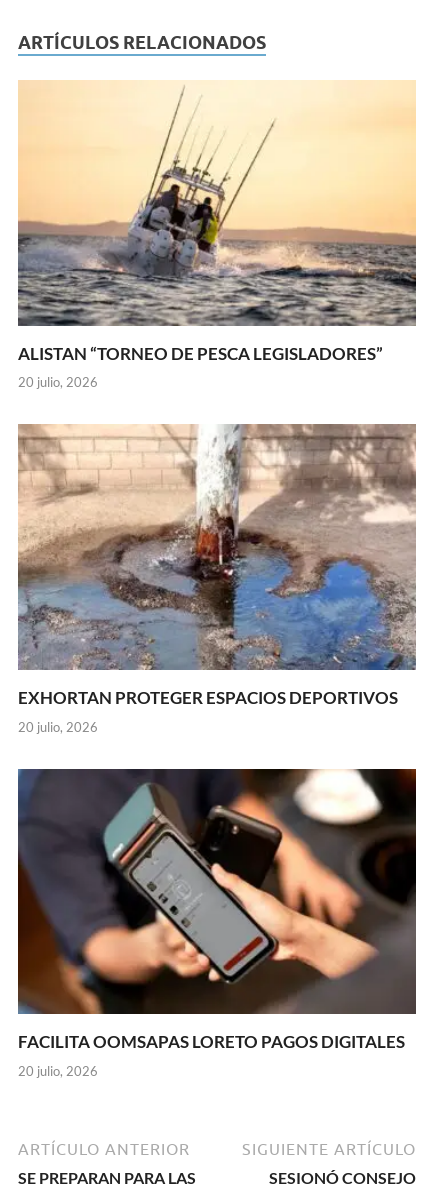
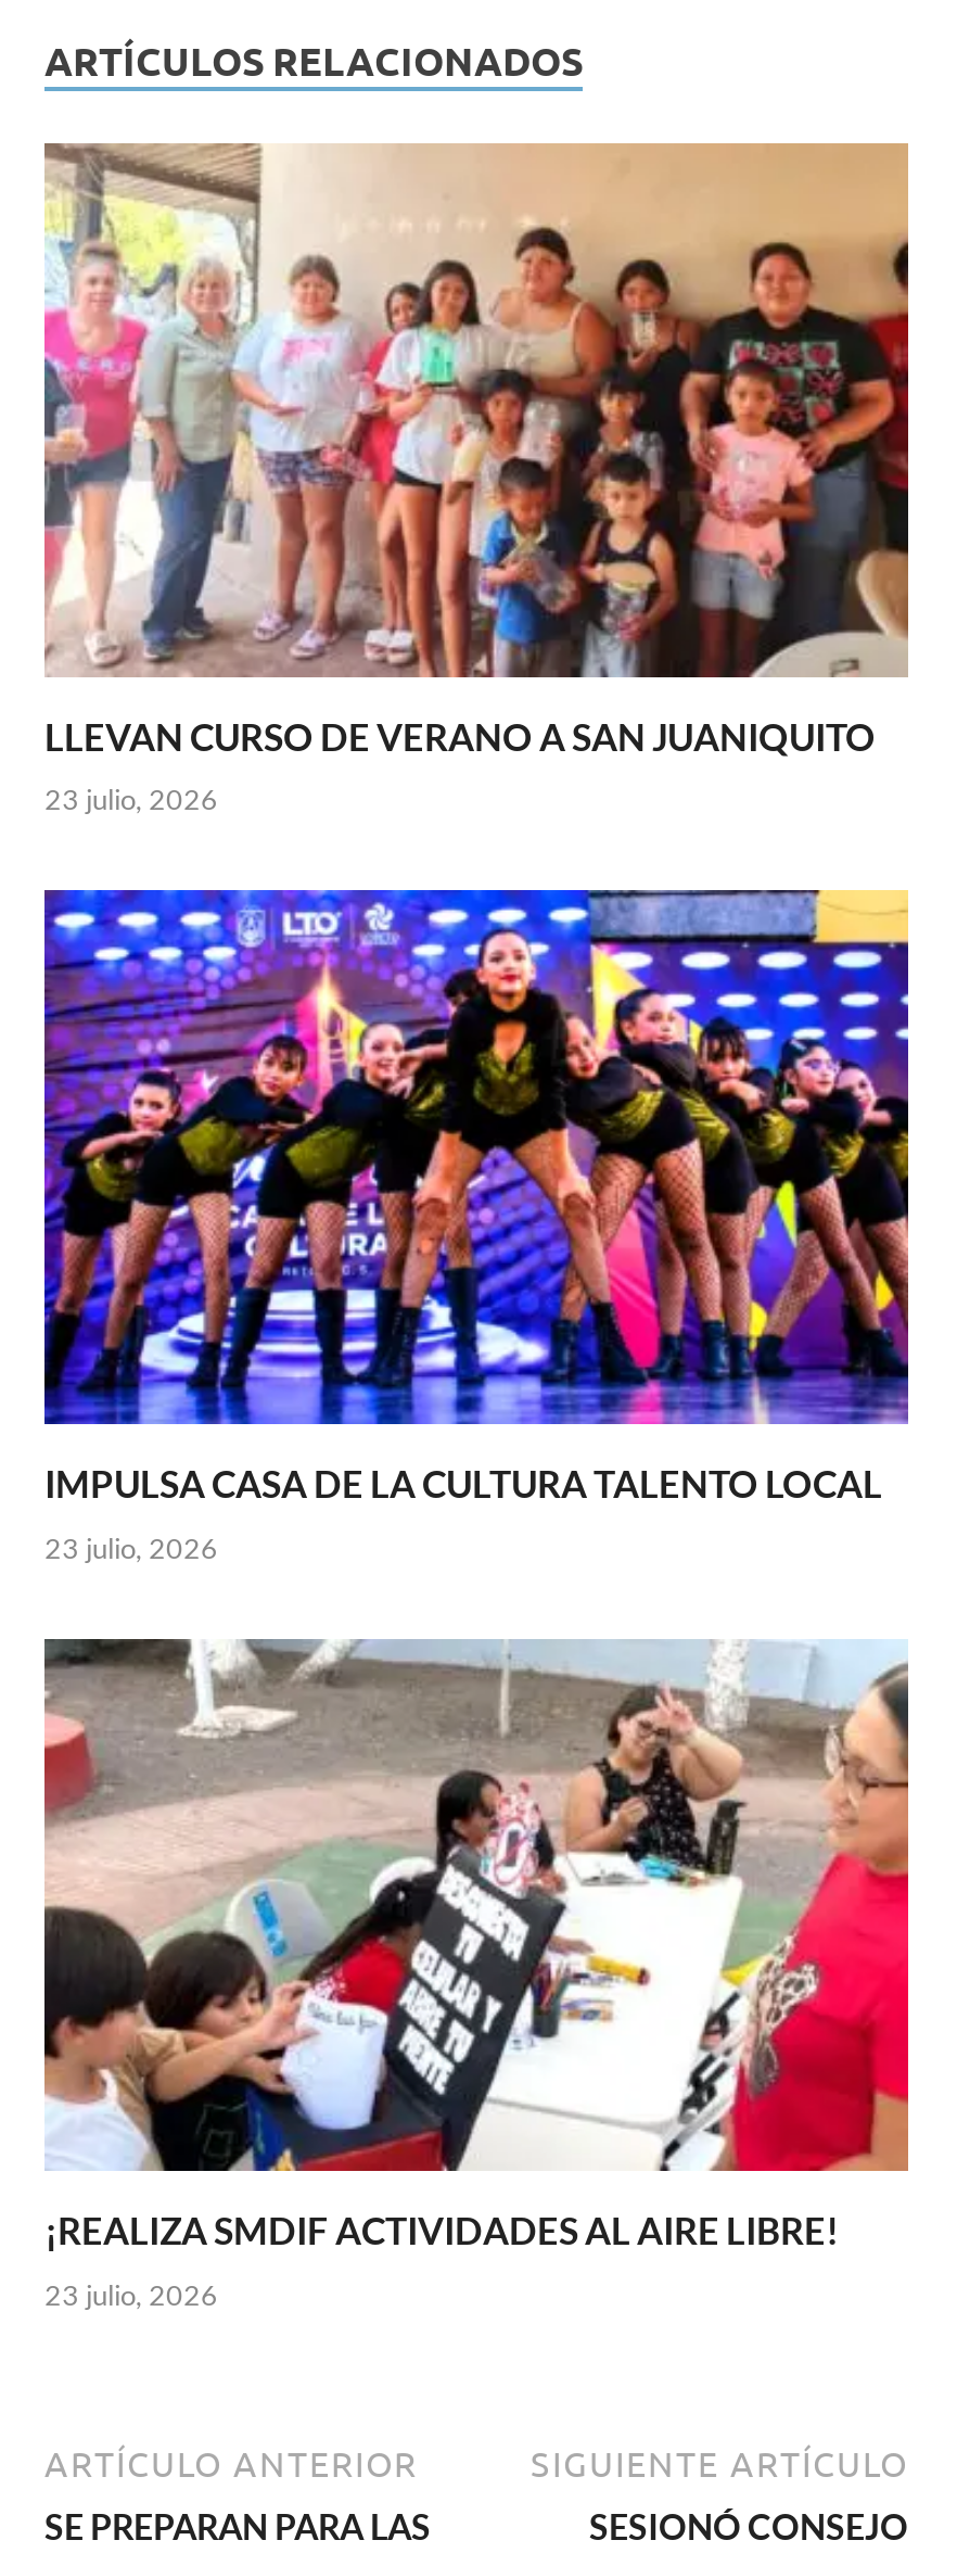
[17,80,417,364] [image] | ALISTAN “TORNEO DE PESCA LEGISLADORES” -> [42,141,910,759] [image] | LLEVAN CURSO DE VERANO A SAN JUANIQUITO
[18,374,98,390] 20 julio, 2026 -> [44,782,218,816] 23 julio, 2026
[17,423,417,708] [image] | EXHORTAN PROTEGER ESPACIOS DEPORTIVOS -> [42,888,910,1507] [image] | IMPULSA CASA DE LA CULTURA TALENTO LOCAL
[18,718,98,734] 20 julio, 2026 -> [44,1529,218,1564] 23 julio, 2026
[17,768,417,1052] [image] | FACILITA OOMSAPAS LORETO PAGOS DIGITALES -> [42,1639,910,2254] [image] | ¡REALIZA SMDIF ACTIVIDADES AL AIRE LIBRE!
[18,1063,98,1079] 20 julio, 2026 -> [44,2277,218,2312] 23 julio, 2026

